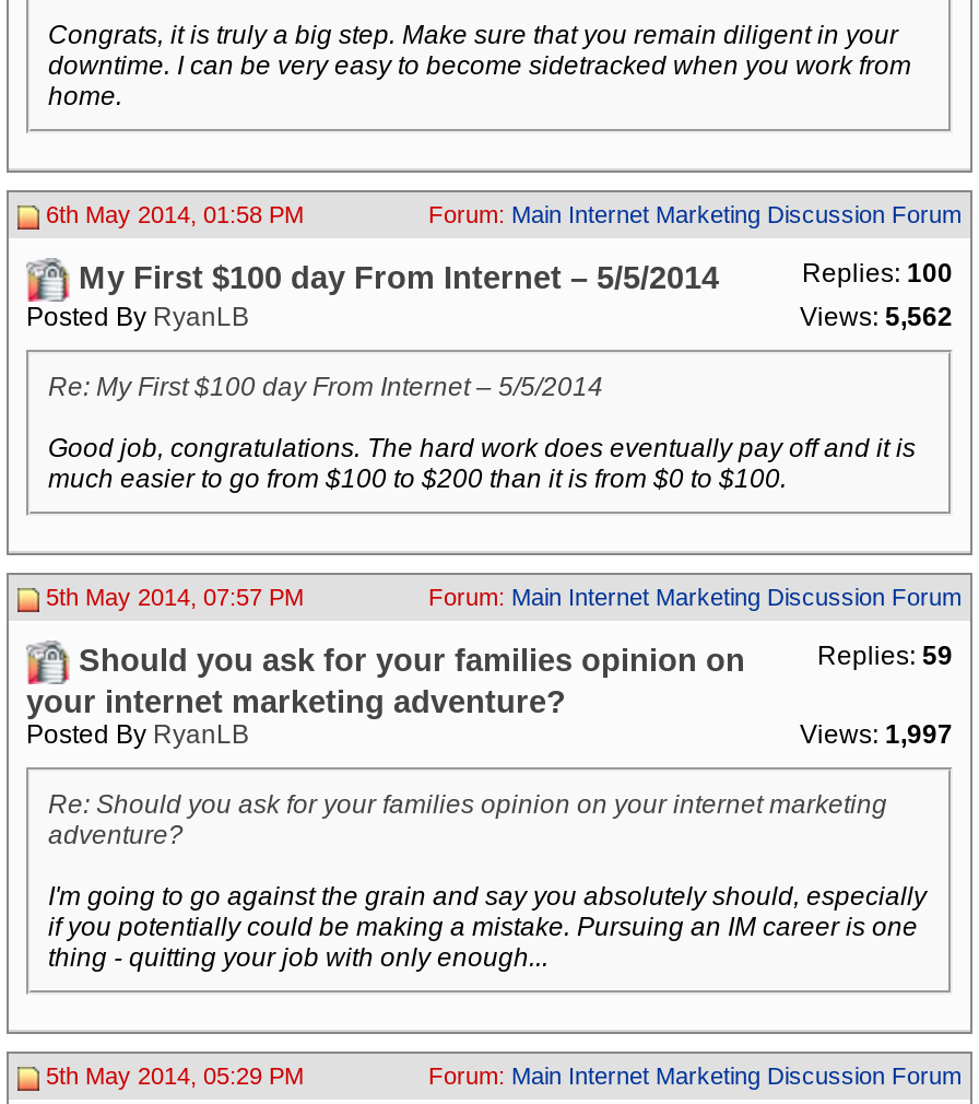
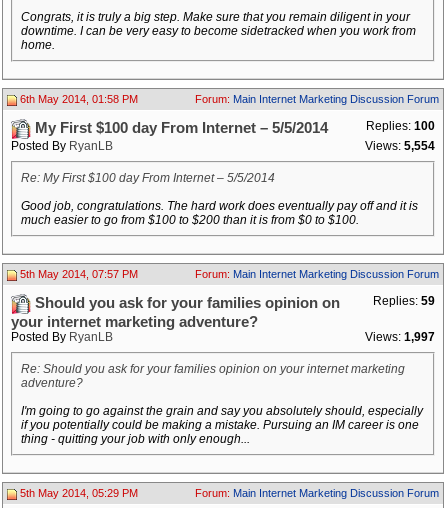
[800,302,953,332] Views: 5,562 -> [365,139,435,153] Views: 5,554

